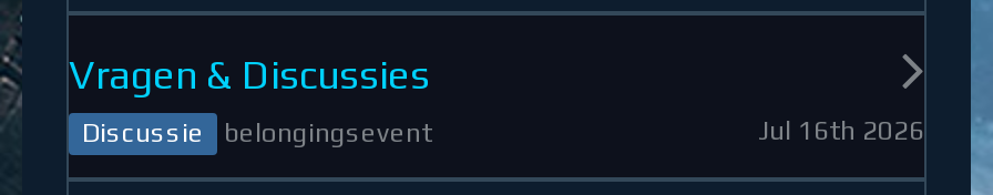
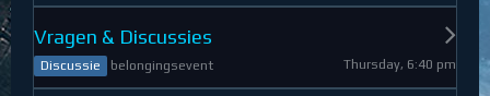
[758,115,924,146] Jul 16th 2026 -> [343,57,456,72] Thursday, 6:40 pm

